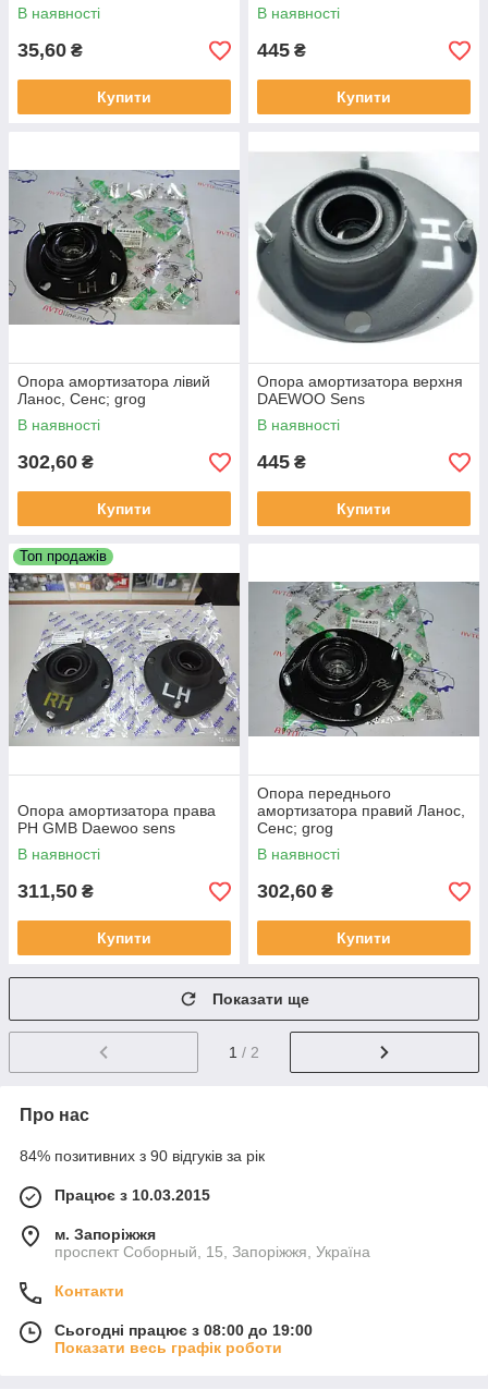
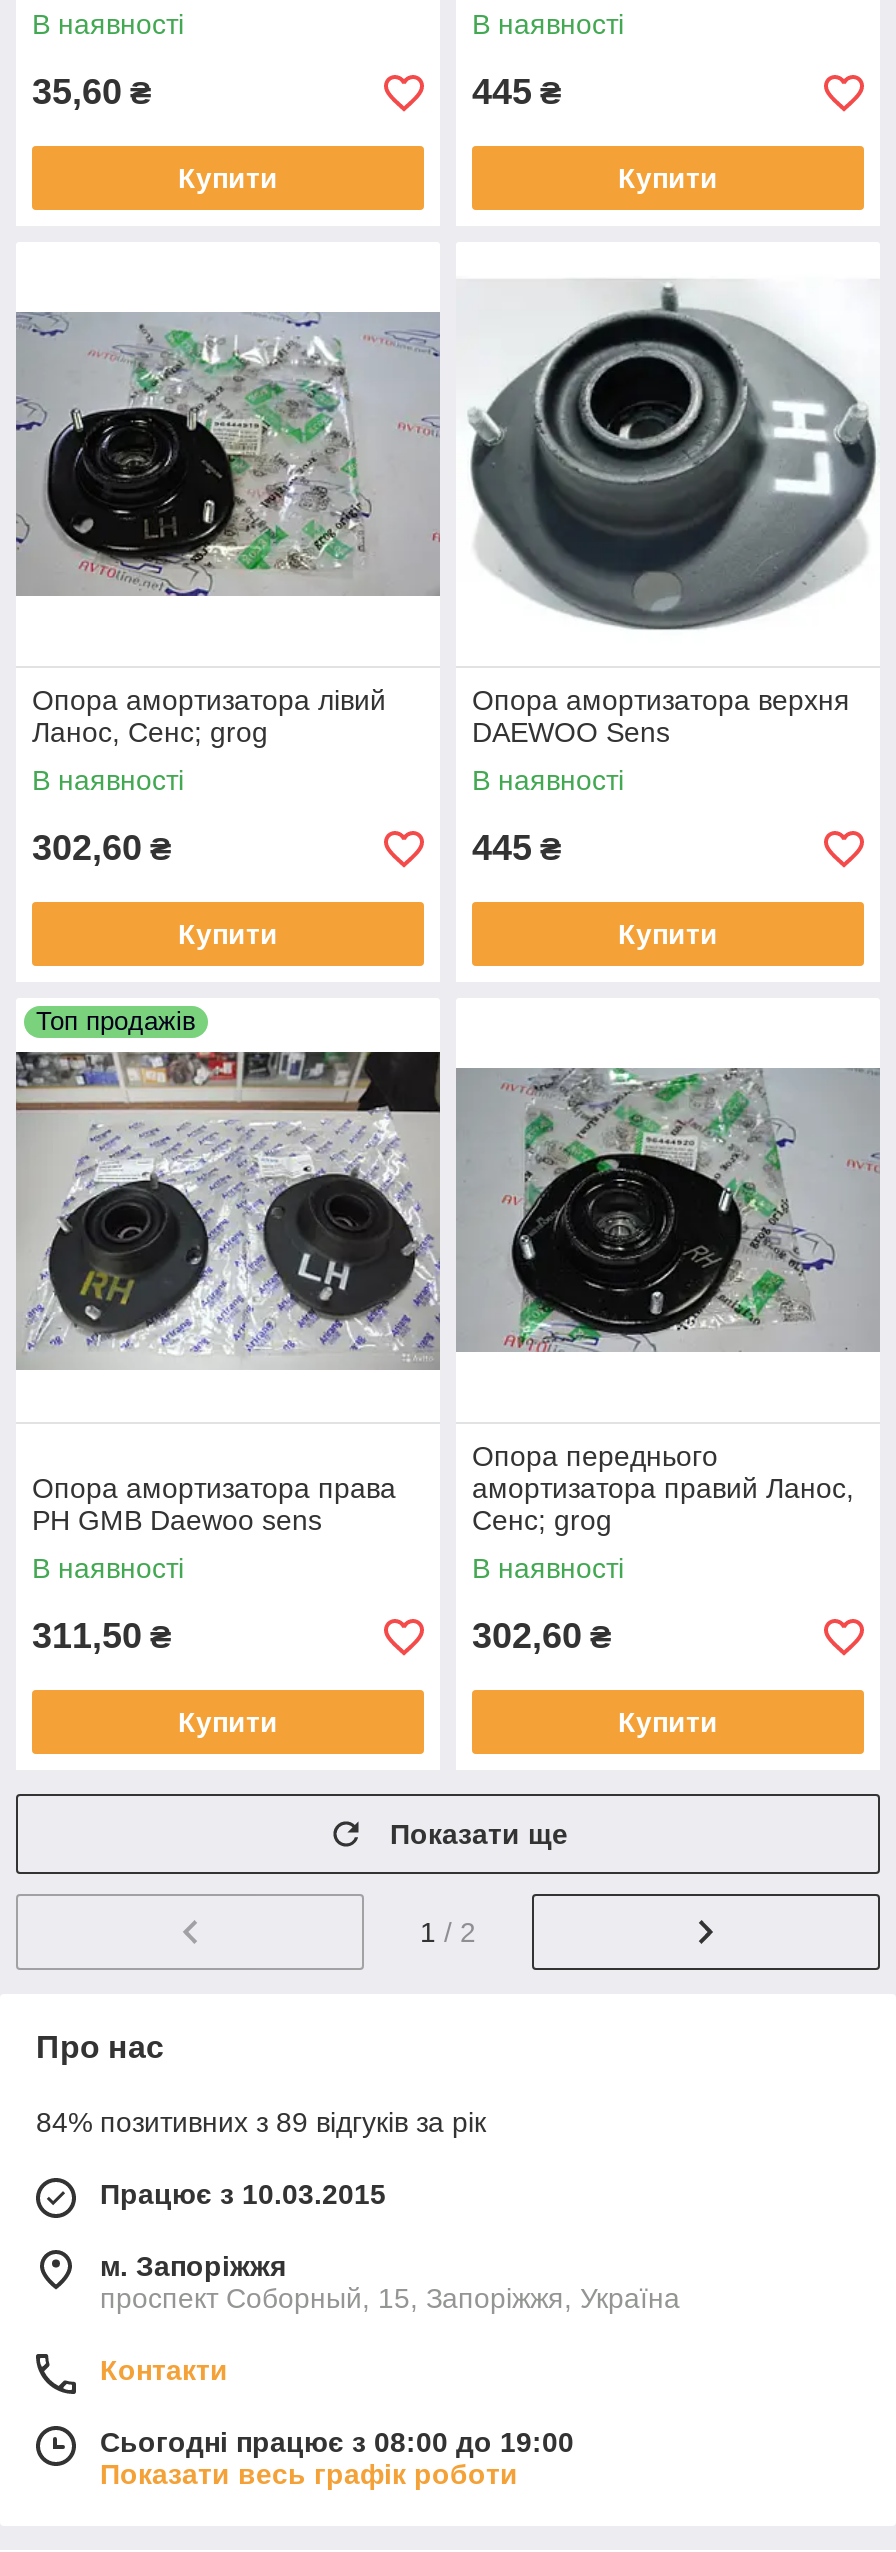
[20,1147,265,1165] 84% позитивних з 90 відгуків за рік -> [36,2106,486,2138] 84% позитивних з 89 відгуків за рік

